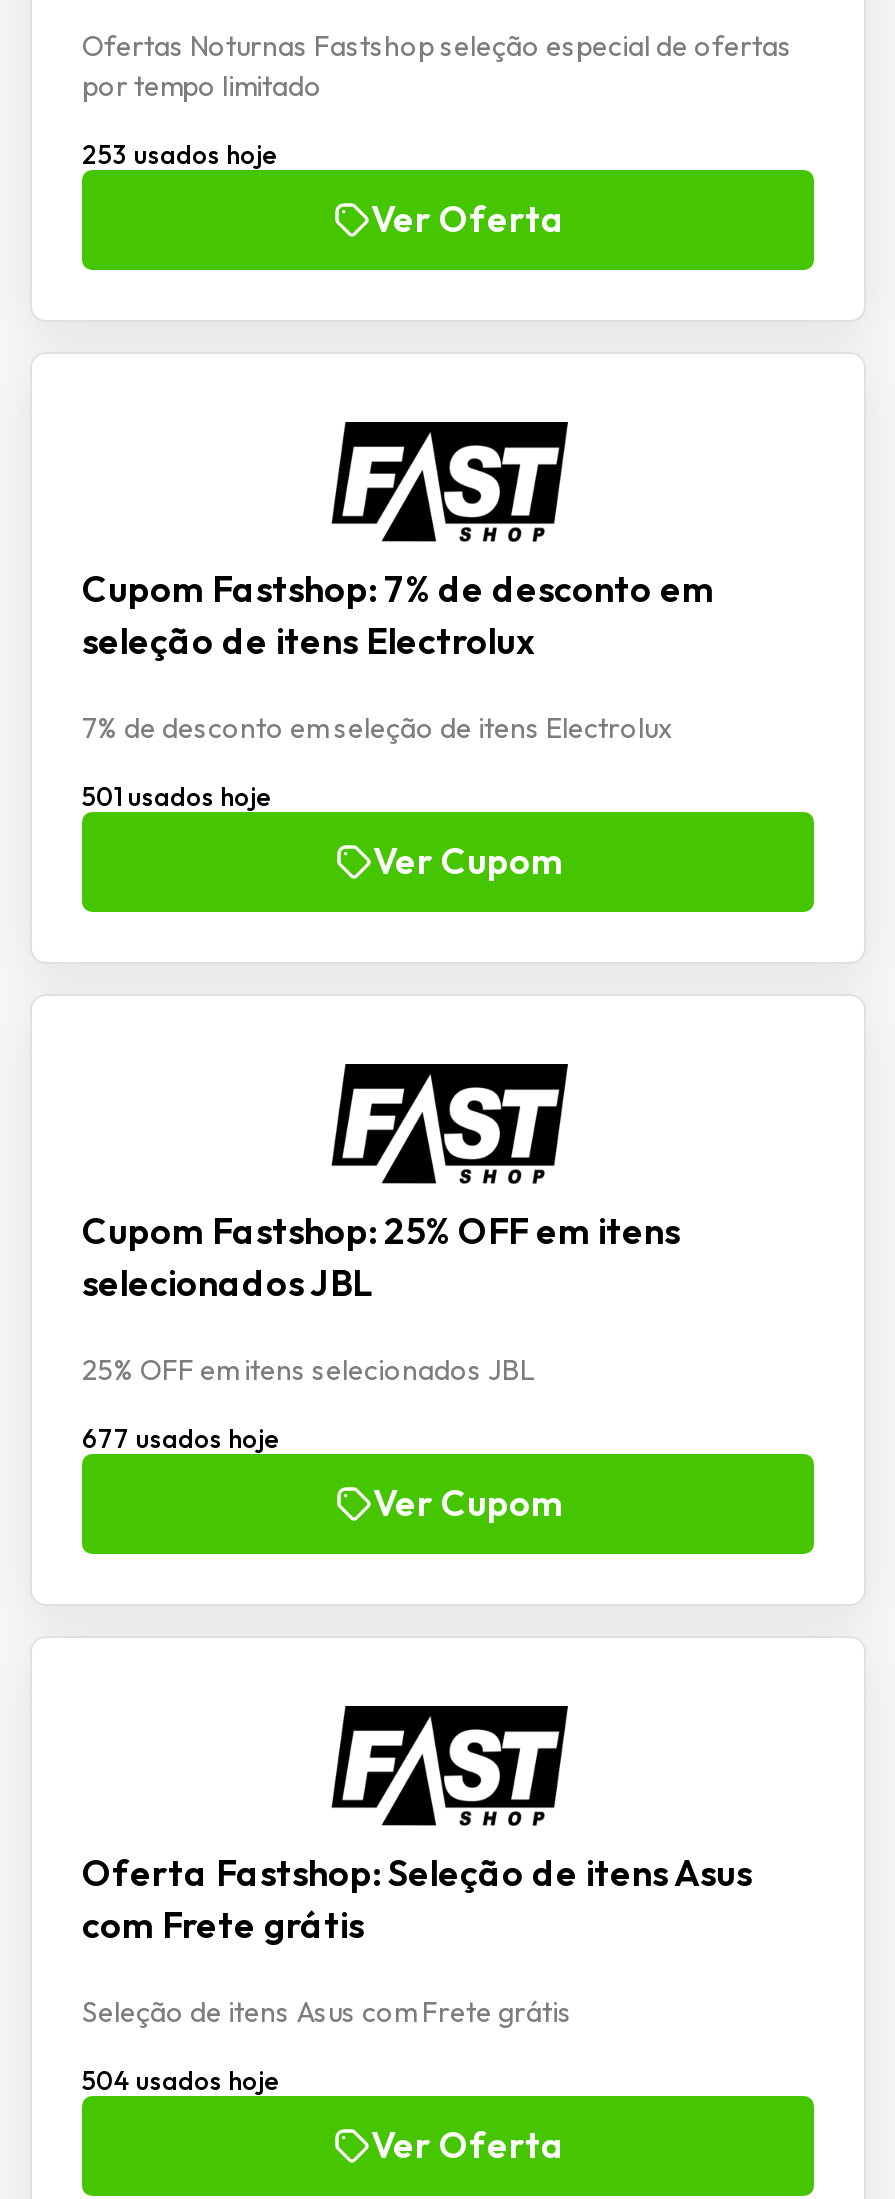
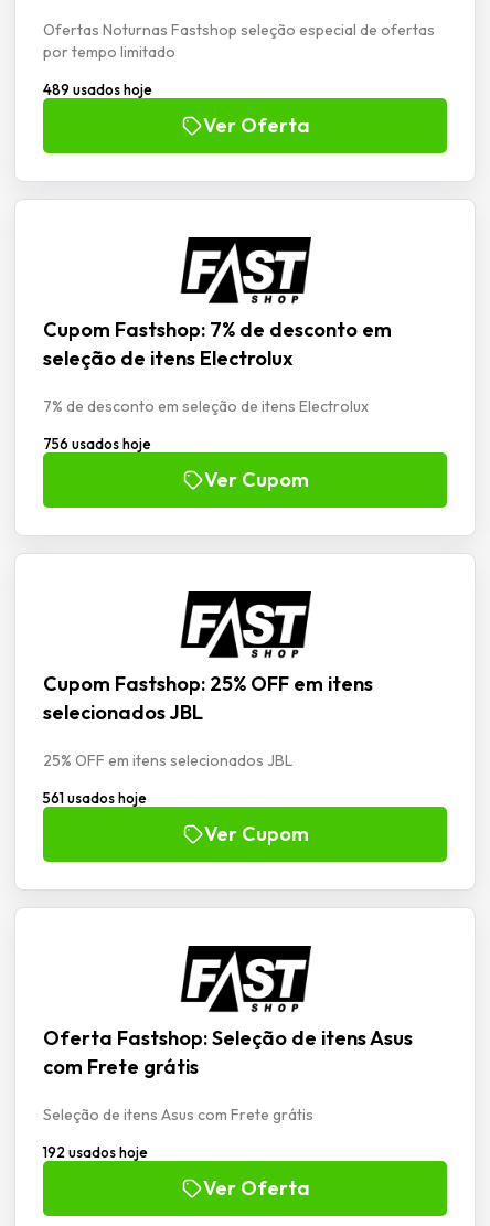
[82,137,278,169] 253 usados hoje -> [43,80,152,98] 489 usados hoje
[82,779,272,811] 501 usados hoje -> [43,434,151,452] 756 usados hoje
[82,1421,280,1453] 677 usados hoje -> [43,788,147,806] 561 usados hoje
[82,2063,280,2095] 504 usados hoje -> [43,1143,148,1160] 192 usados hoje

